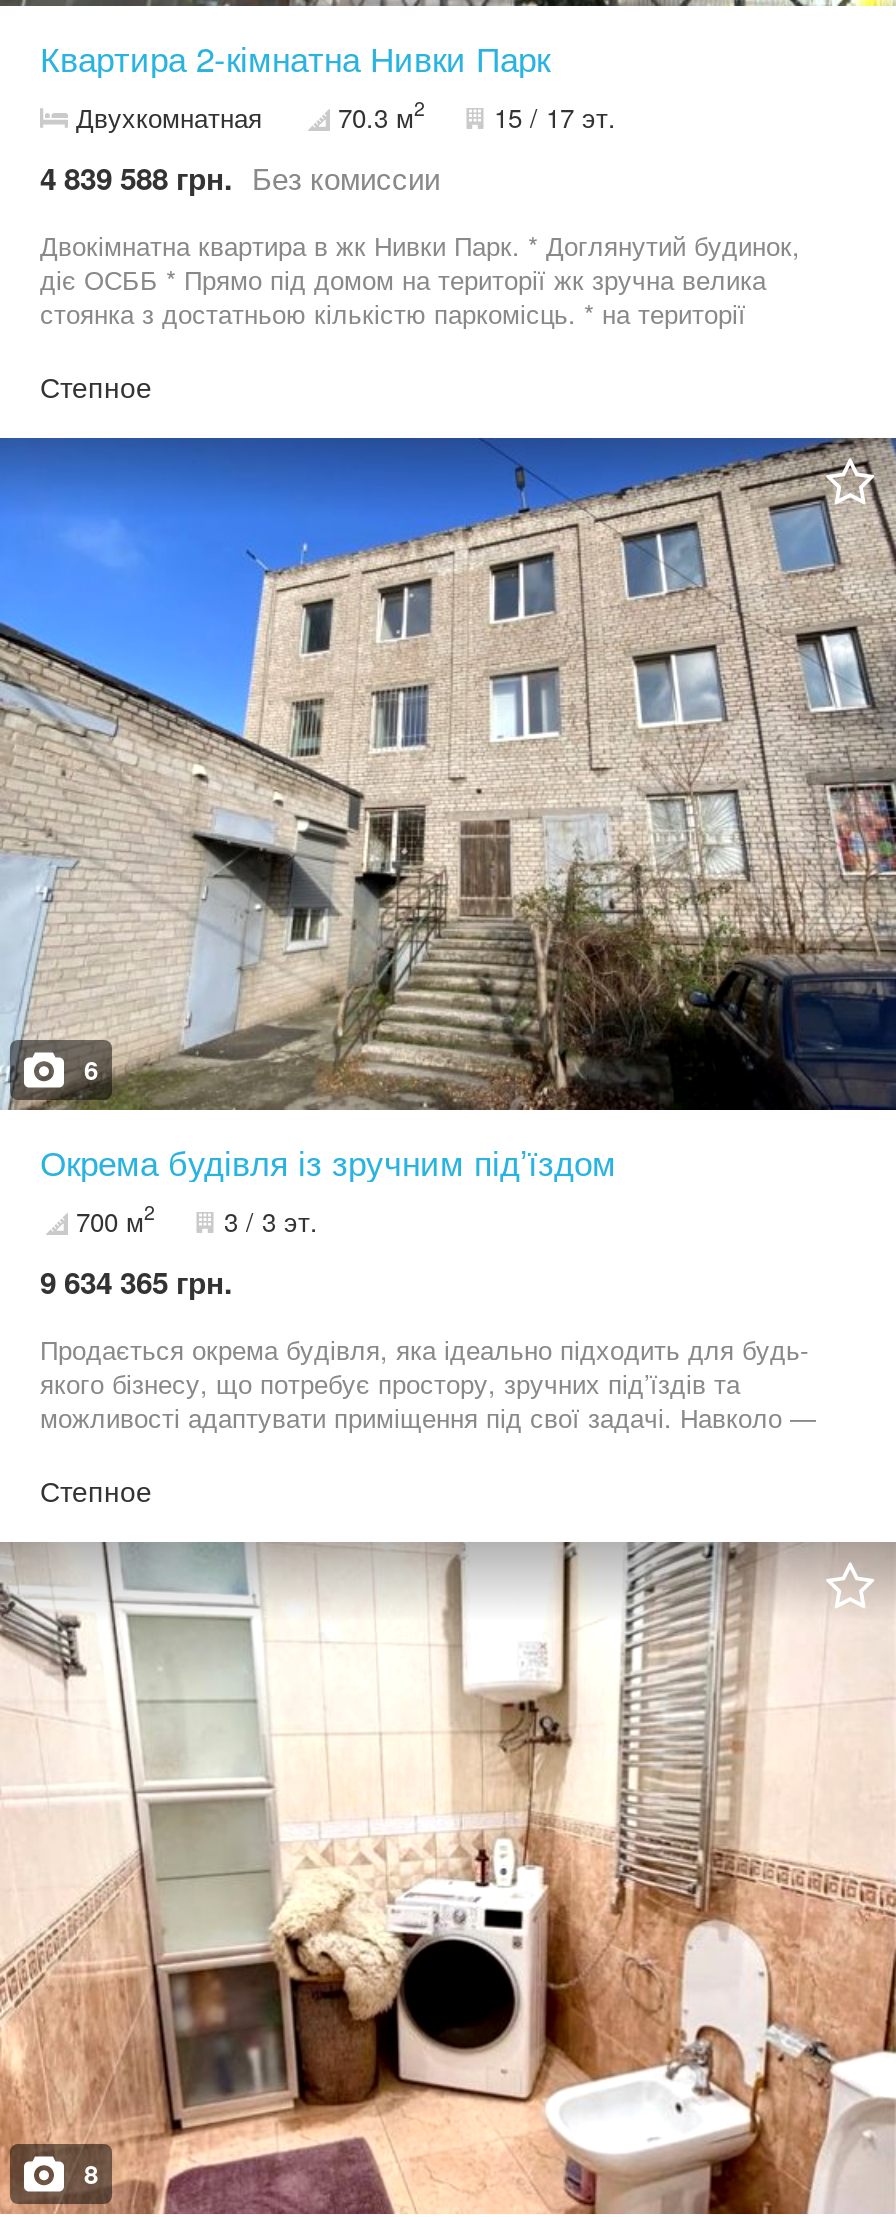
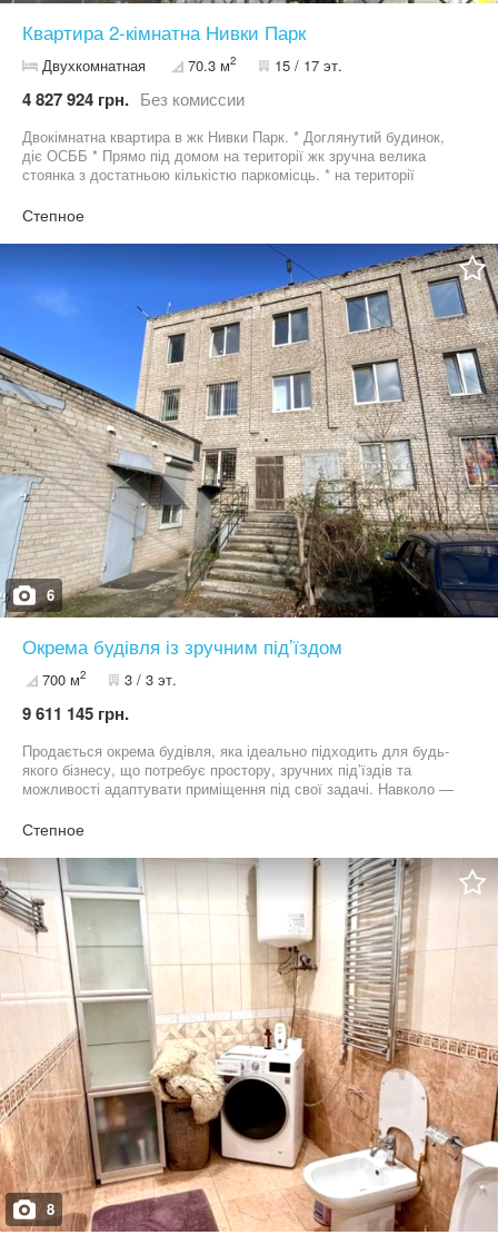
[40,156,440,200] 4 839 588 грн. Без комиссии -> [22,87,245,111] 4 827 924 грн. Без комиссии
[40,1260,232,1304] 9 634 365 грн. -> [22,701,129,725] 9 611 145 грн.

